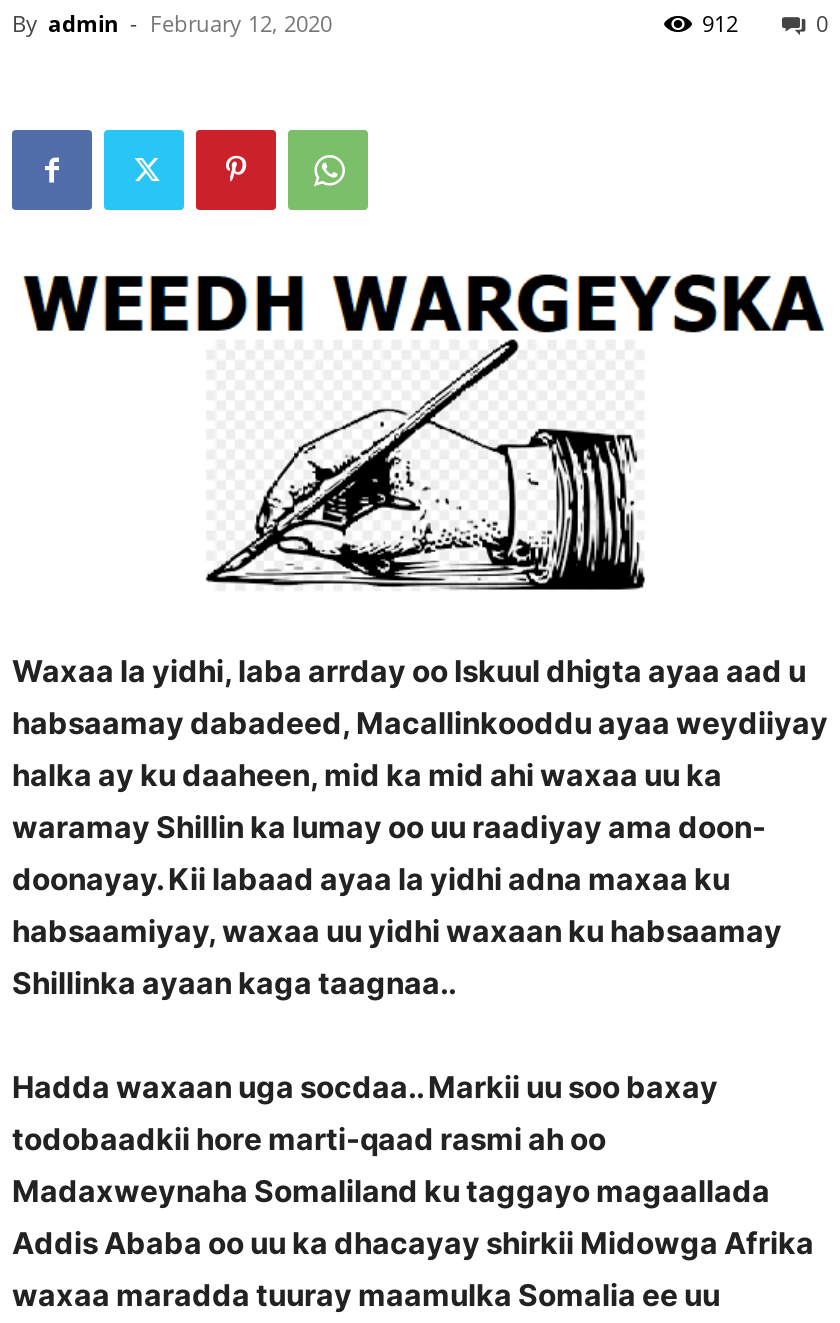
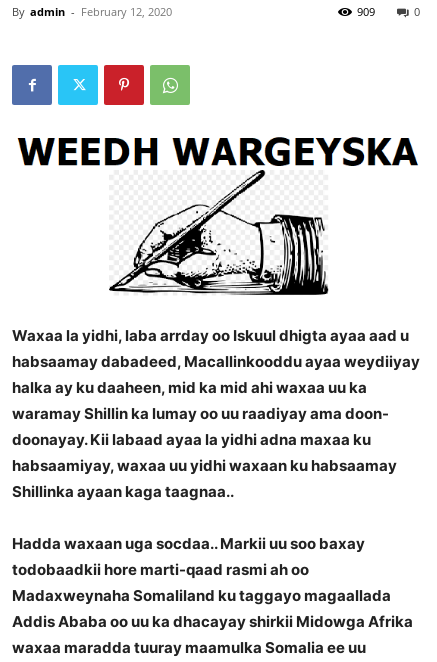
[702,8,738,38] 912 -> [357,4,375,19] 909

